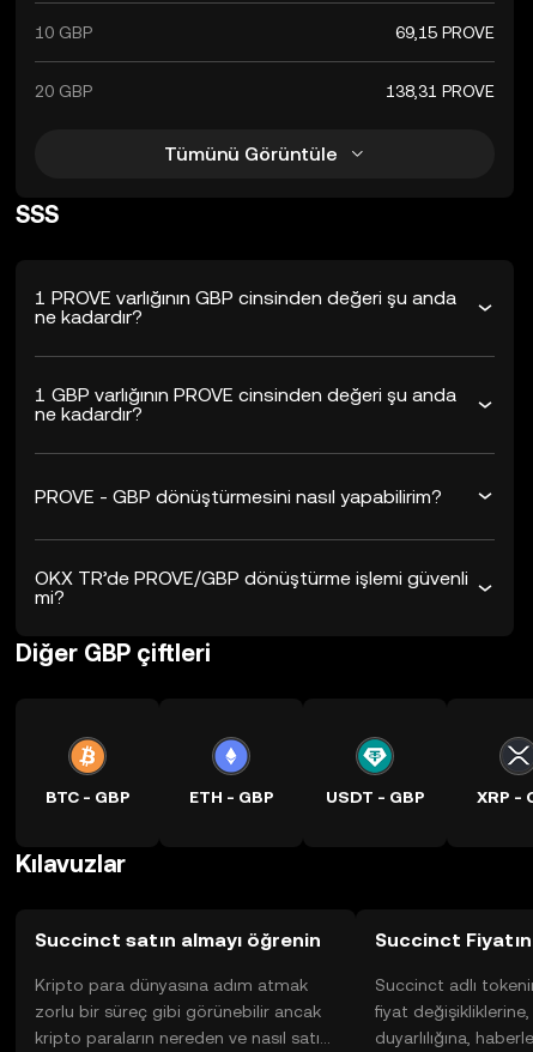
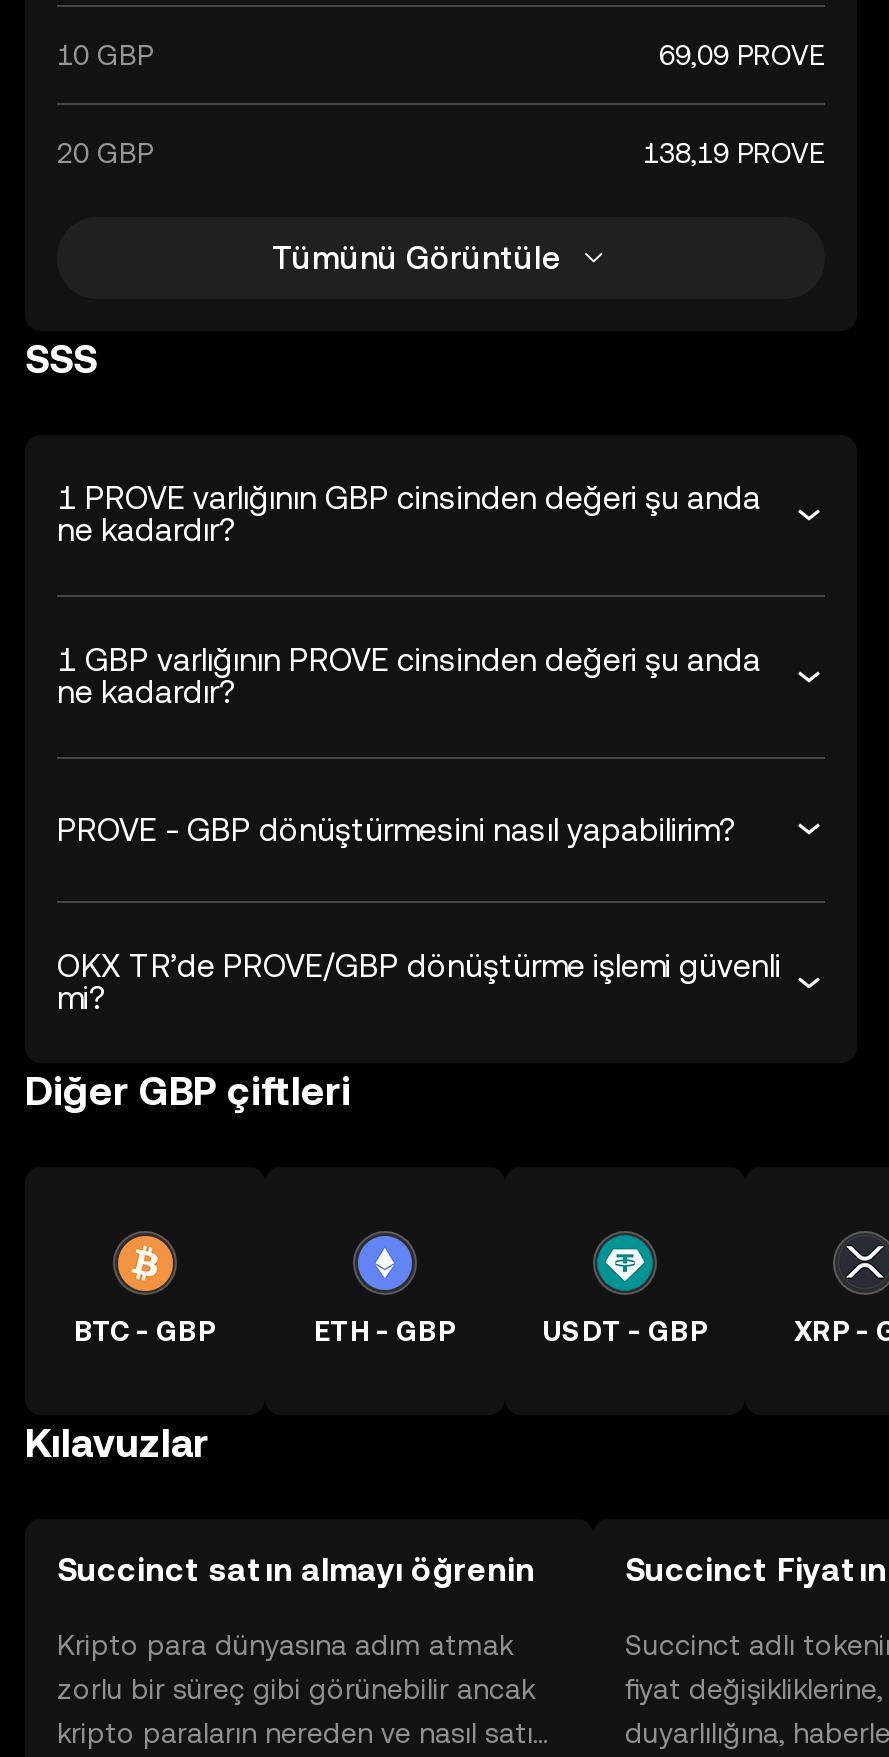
[395,23,495,42] 69,15 PROVE -> [659,39,825,71] 69,09 PROVE
[386,81,495,101] 138,31 PROVE -> [643,137,825,169] 138,19 PROVE

